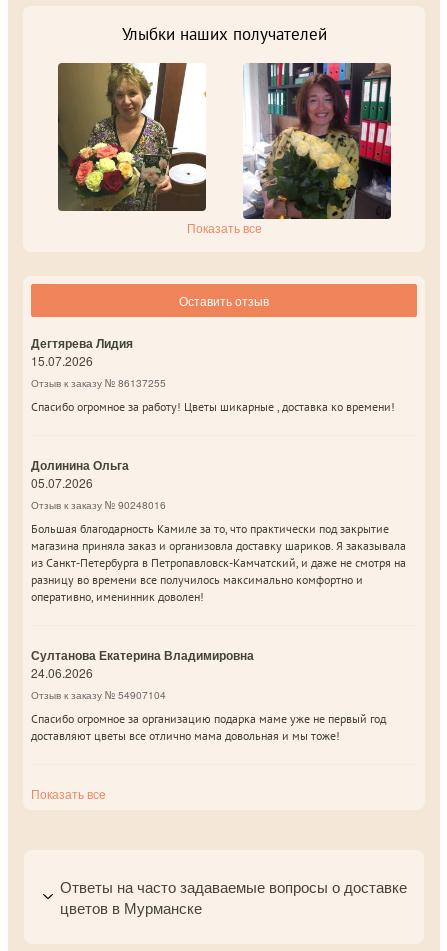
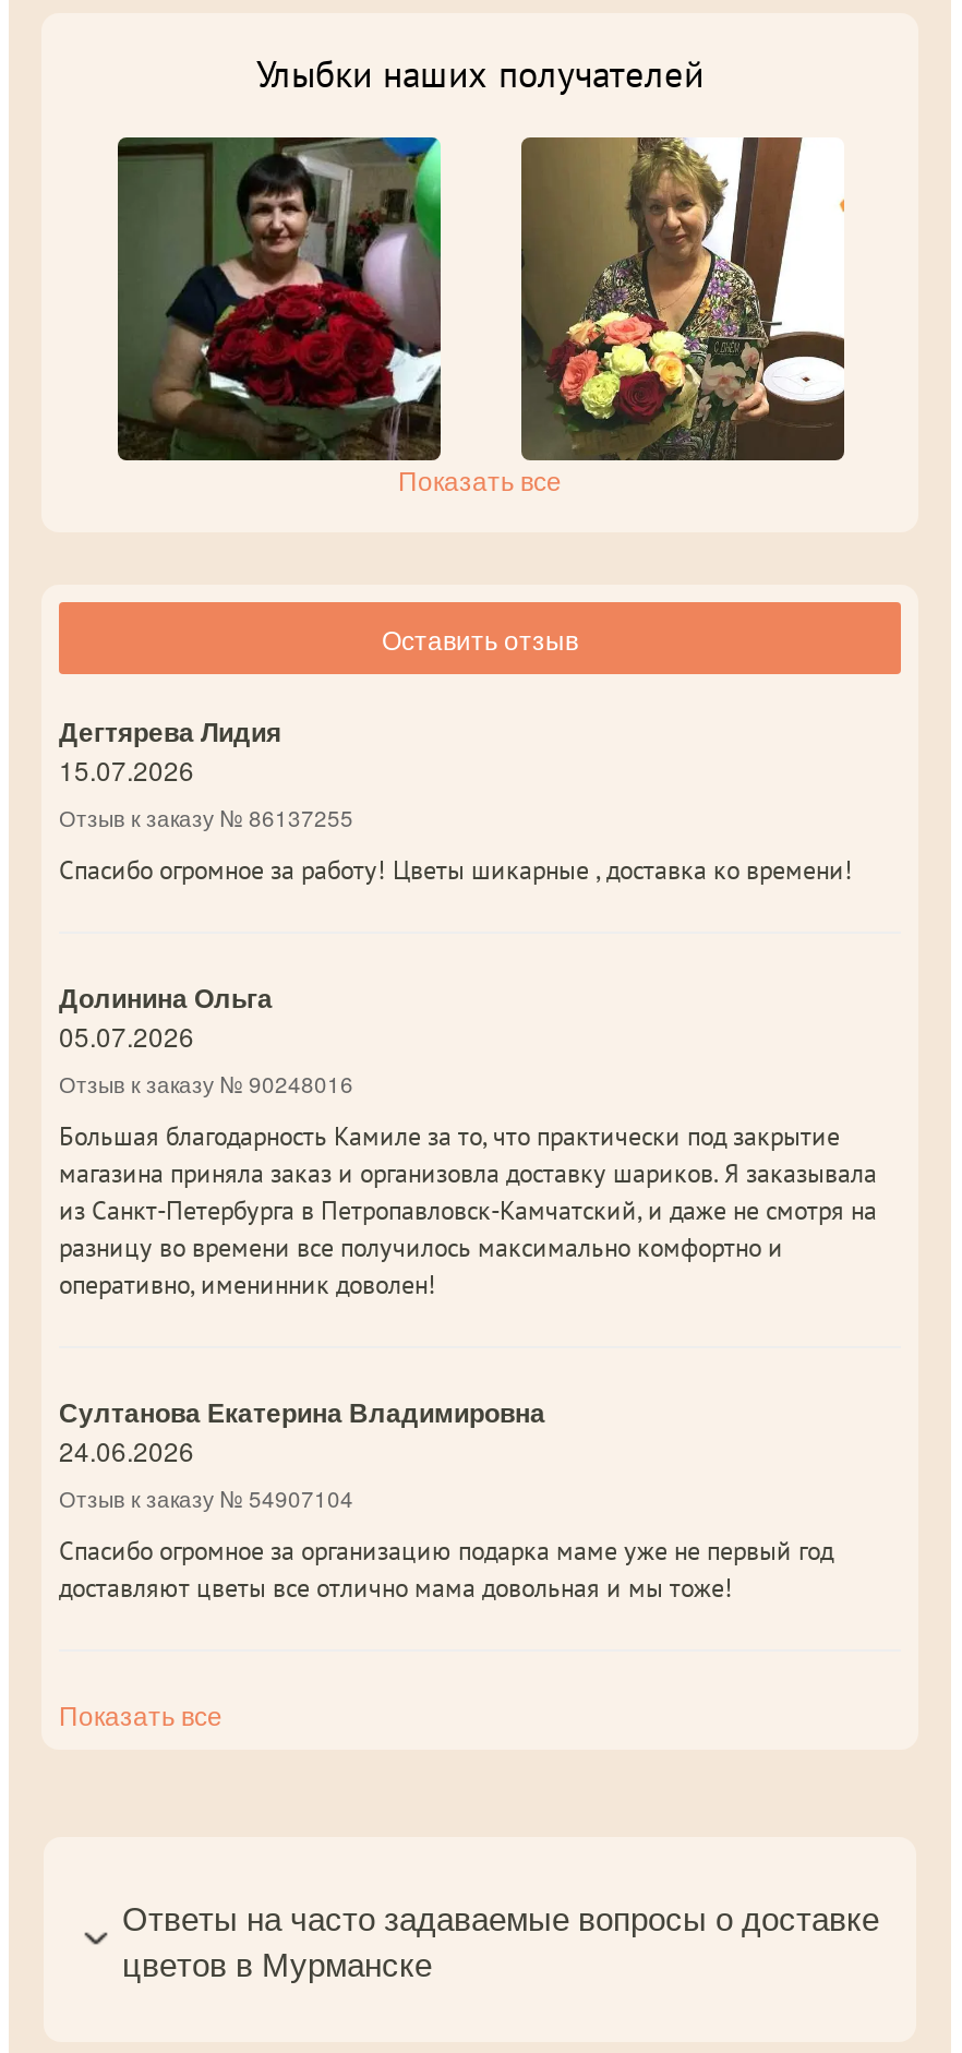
[58,62,207,212] [image] -> [118,135,443,460] [image]
[243,62,392,220] [image] -> [519,135,844,463] [image]

